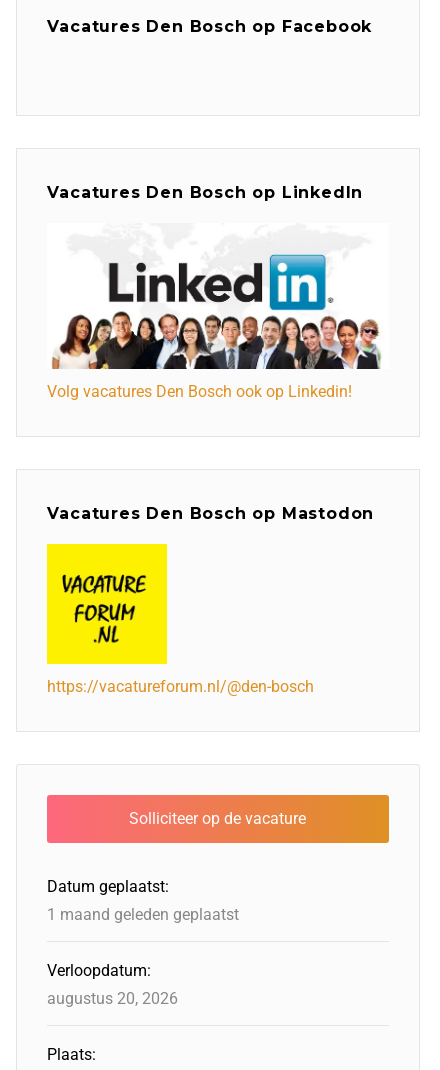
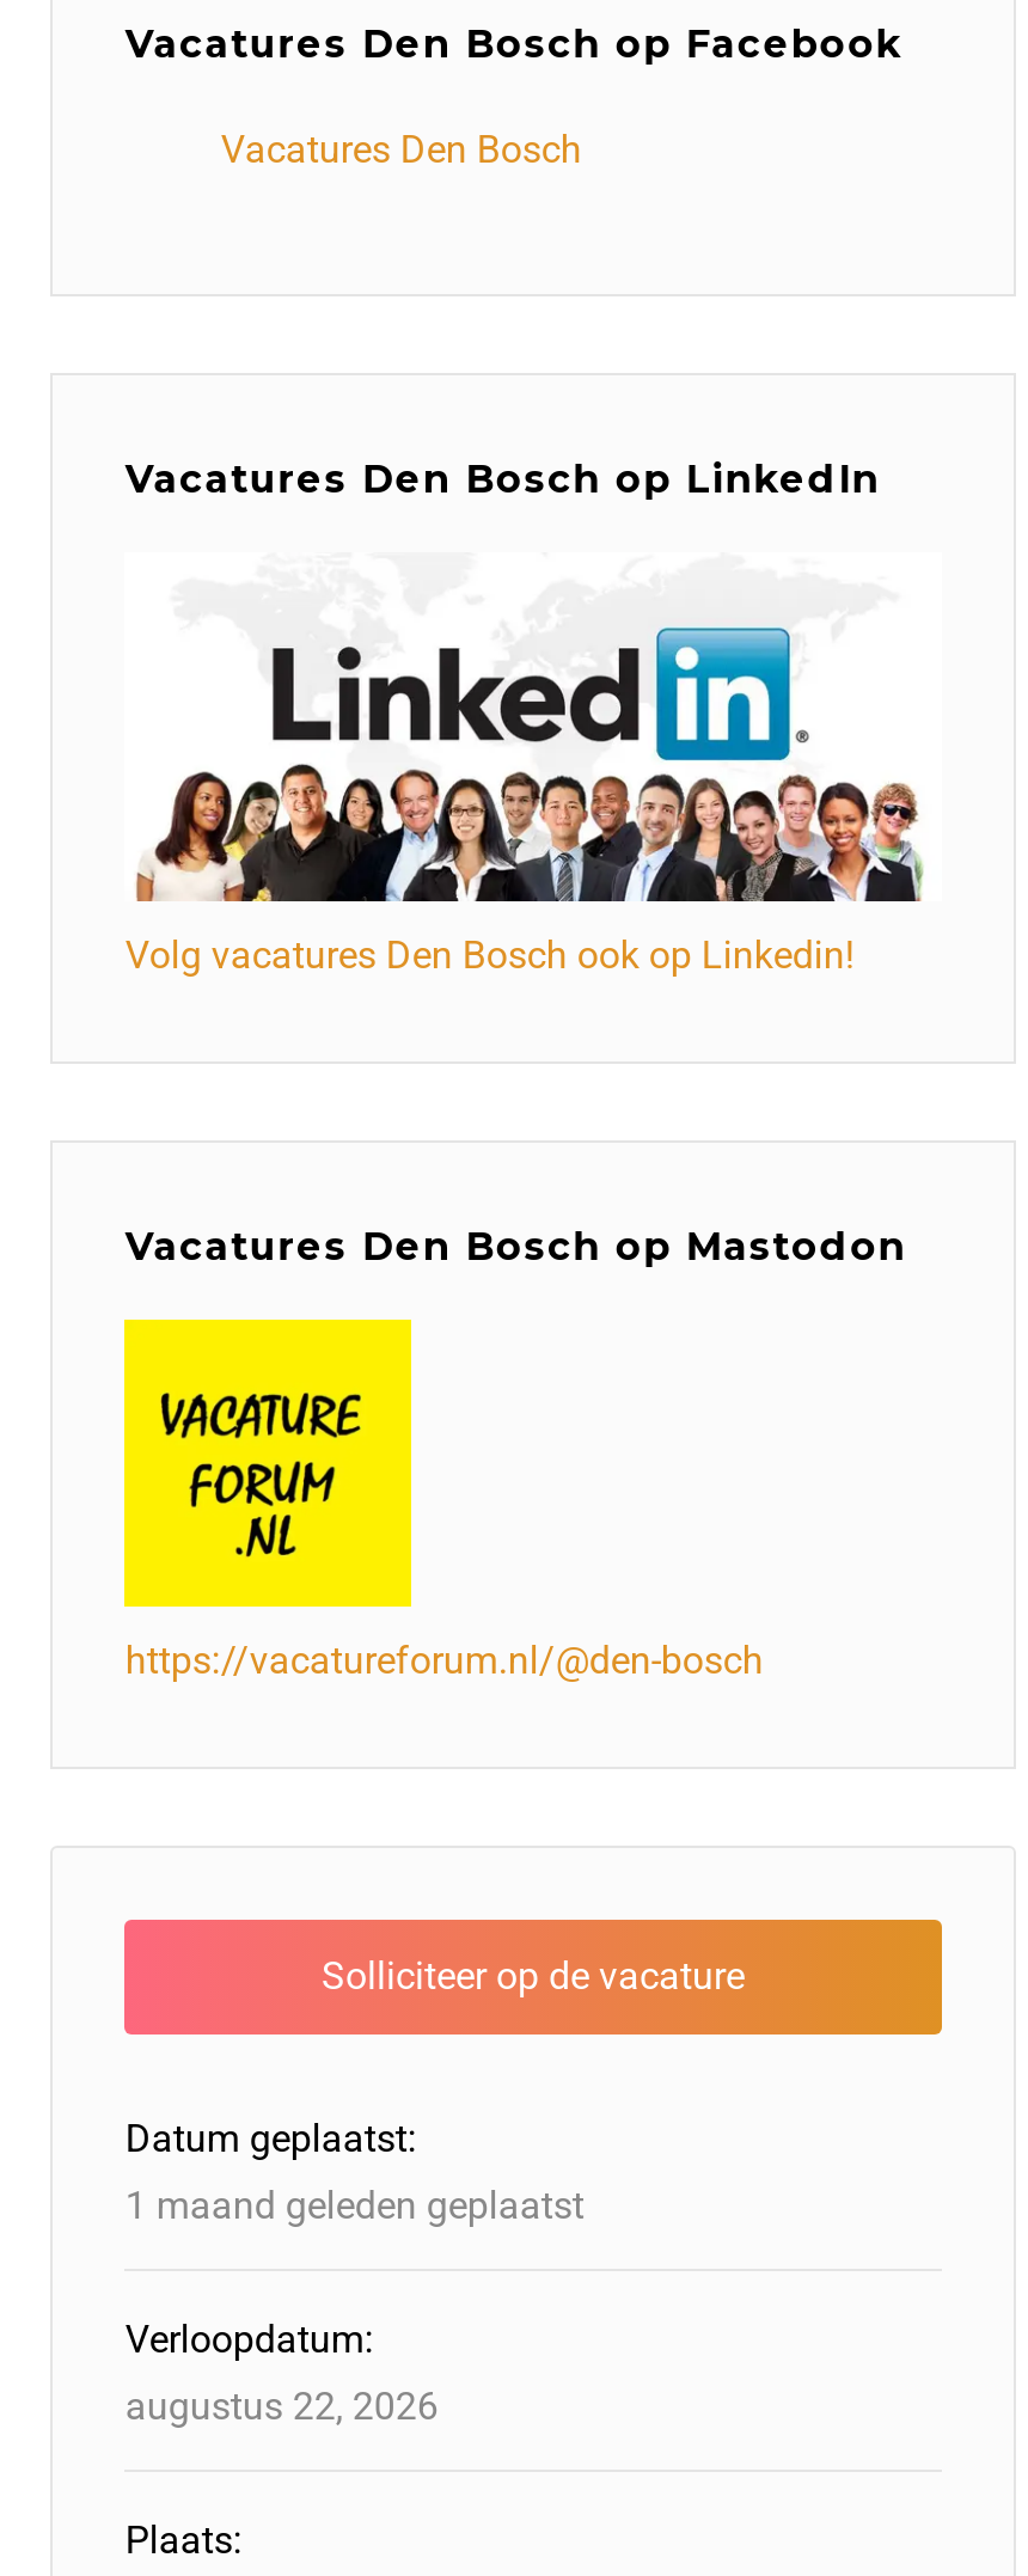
none -> [221,126,582,172] Vacatures Den Bosch
[47,989,178,1008] augustus 20, 2026 -> [125,2383,438,2428] augustus 22, 2026

